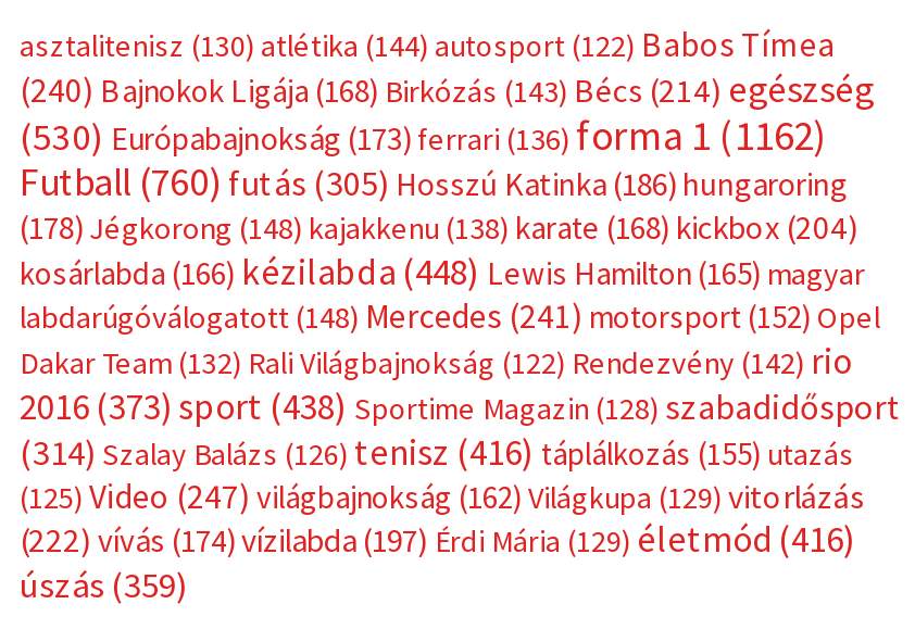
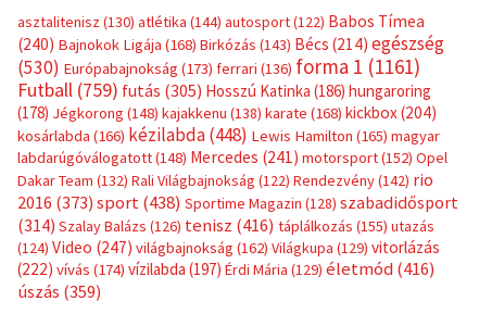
[20,109,826,162] (530) Európabajnokság (173) ferrari (136) forma 1(1162) -> [17,53,420,79] (530) Európabajnokság (173) ferrari (136) forma 1(1161)
[20,157,848,207] Futball (760) futás (305) Hosszú Katinka (186) hungaroring -> [17,77,431,102] Futball (759) futás (305) Hosszú Katinka (186) hungaroring
[20,477,865,518] (125) Video (247) világbajnokság (162) Világkupa (129) vitorlázás -> [17,237,440,257] (124) Video (247) világbajnokság (162) Világkupa (129) vitorlázás

